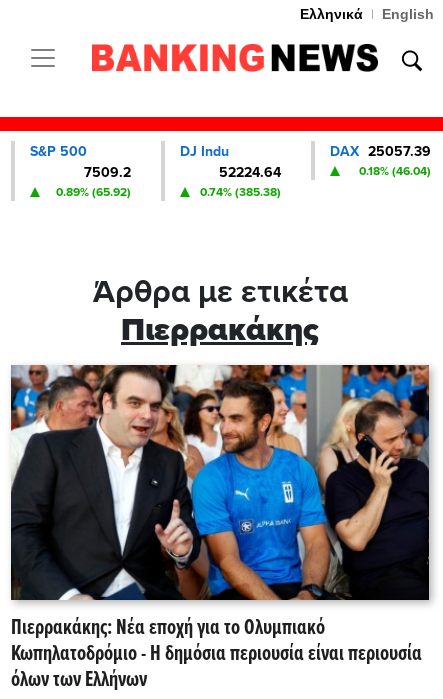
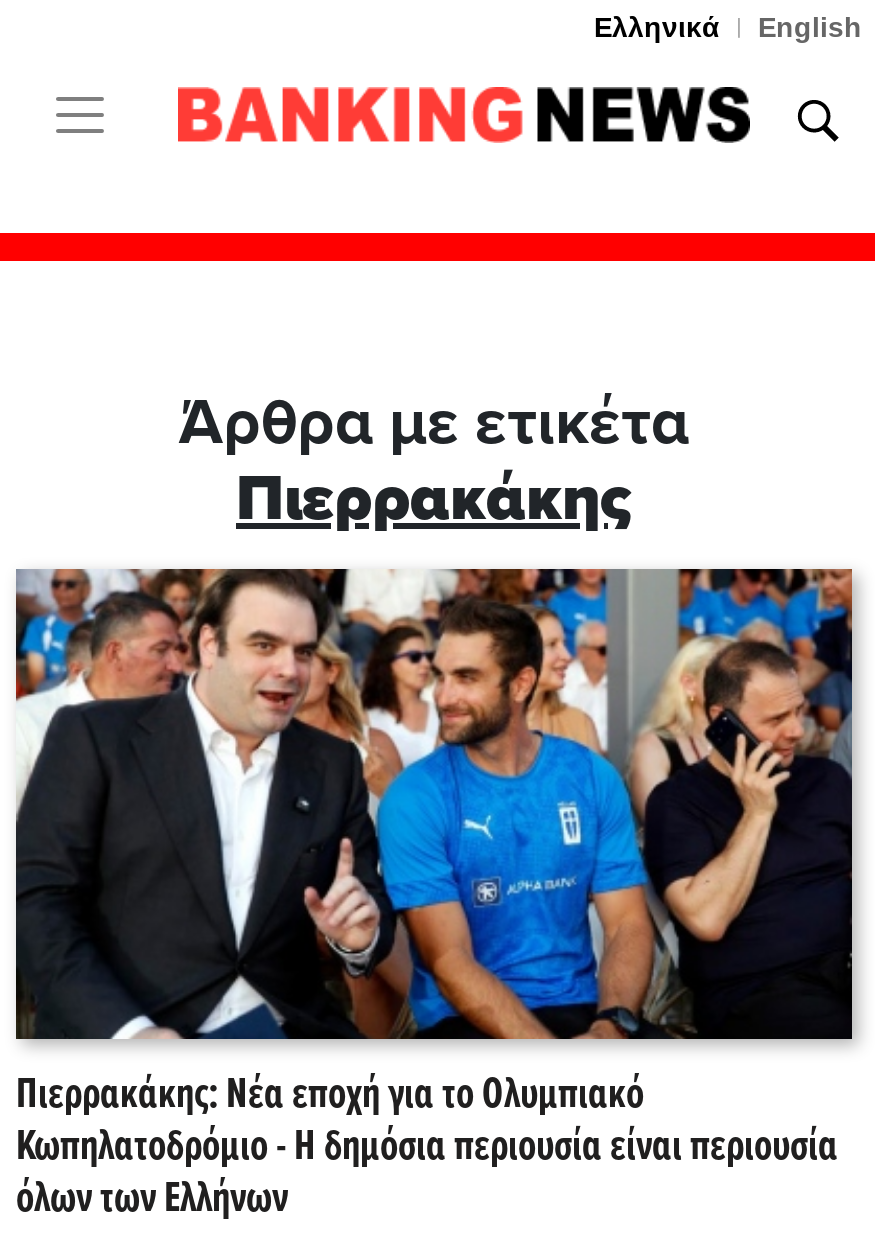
[30,143,131,199] S&P 500 | 7509.2 | 0.89% (65.92) -> none
[180,143,281,199] DJ Indu | 52224.64 | 0.74% (385.38) -> none
[330,143,431,178] DAX 25057.39 | 0.18% (46.04) -> none

